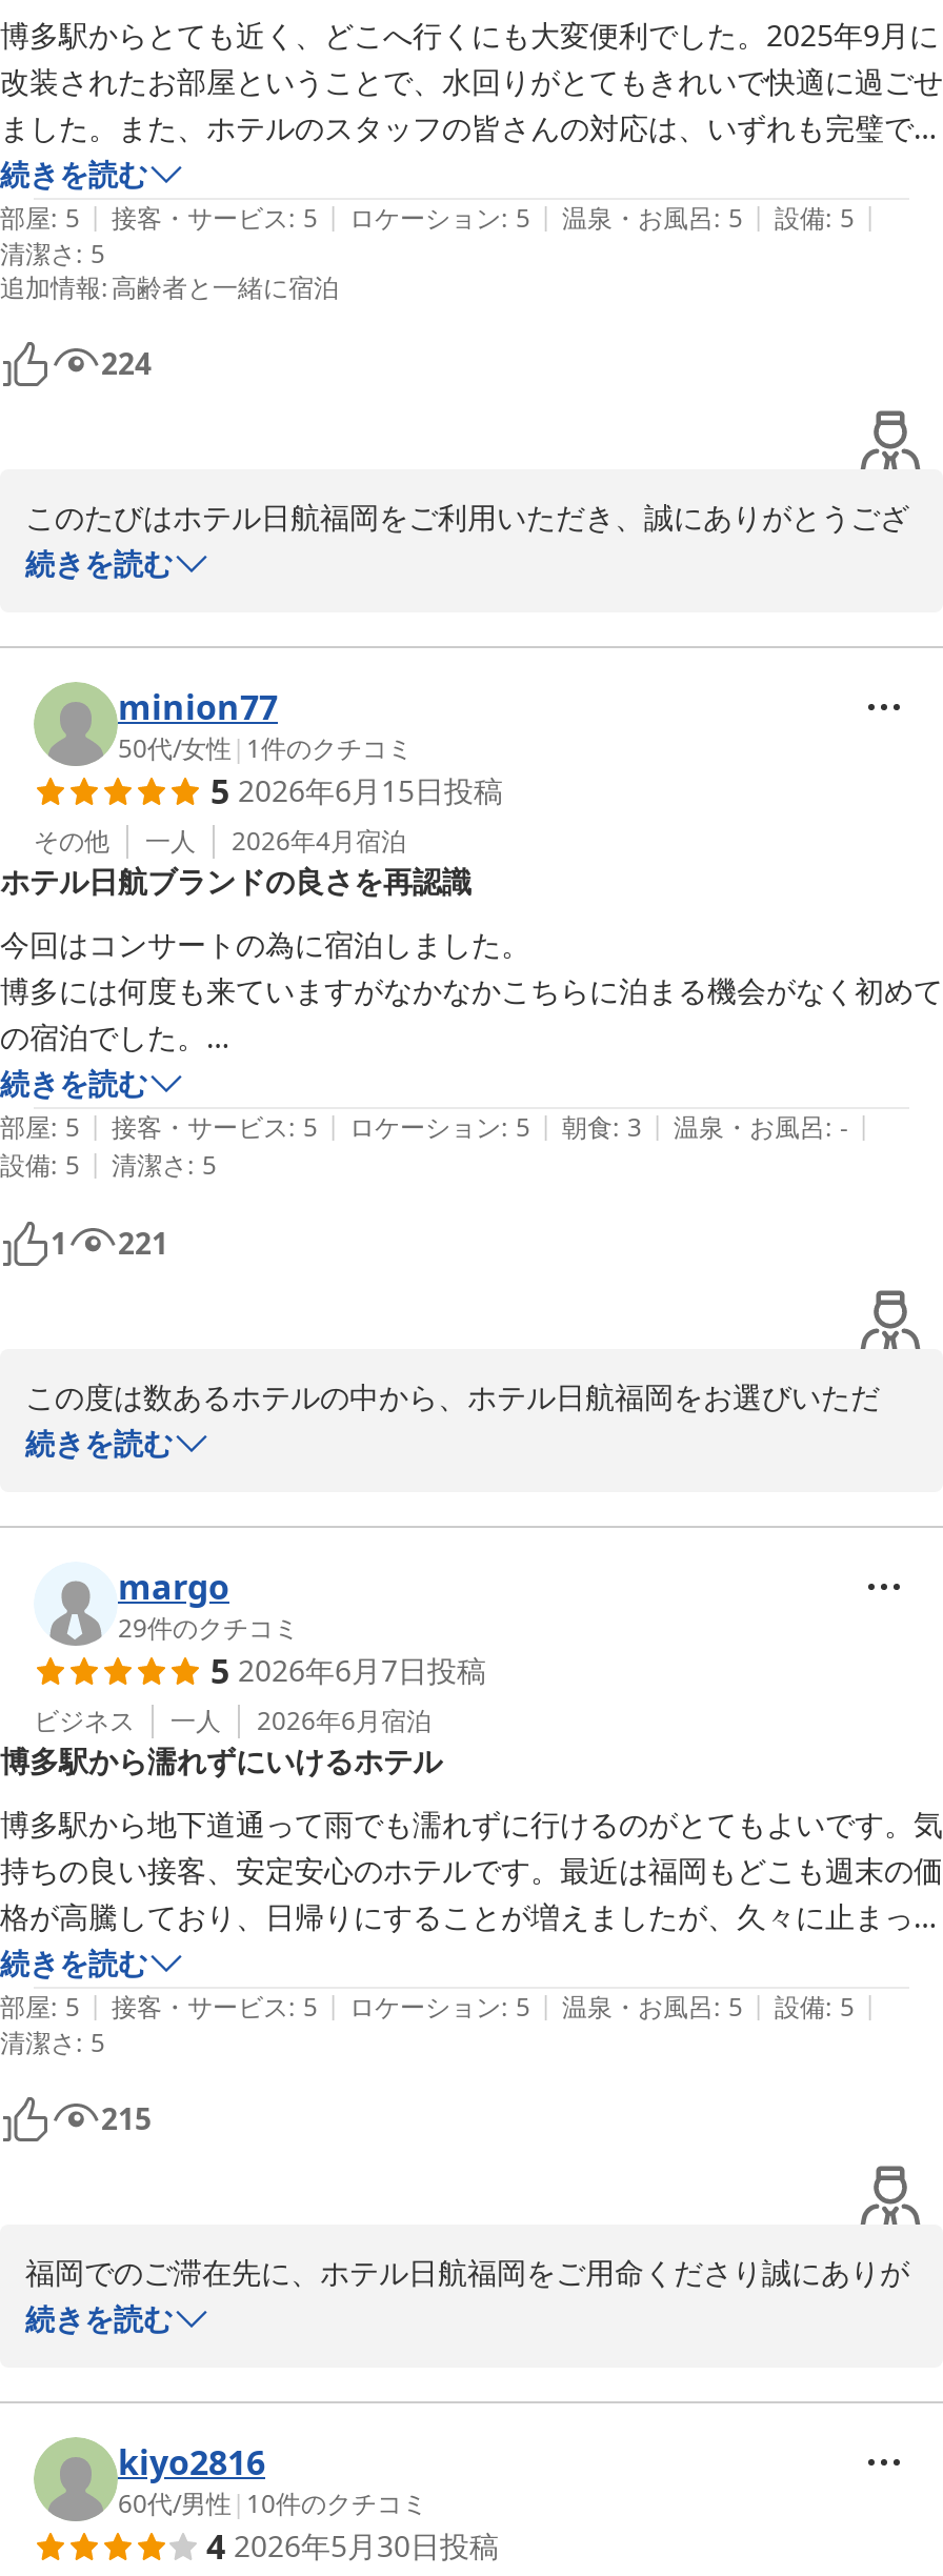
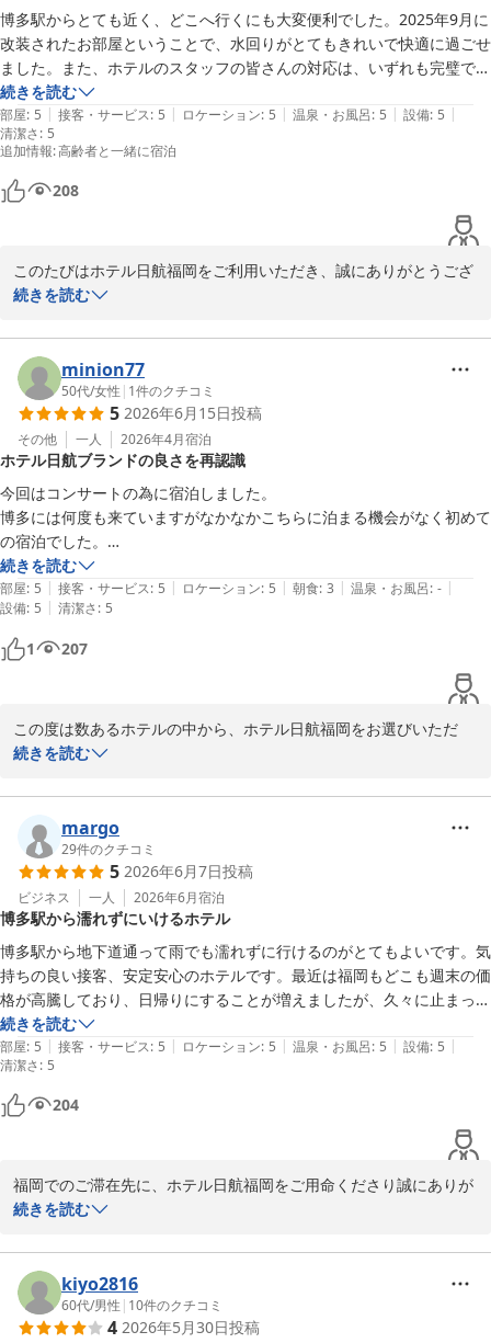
[101,343,152,383] 224 -> [53,180,79,201] 208
[51,1223,168,1263] 1 221 -> [26,638,88,659] 1 207
[101,2098,152,2138] 215 -> [53,1094,79,1115] 204

